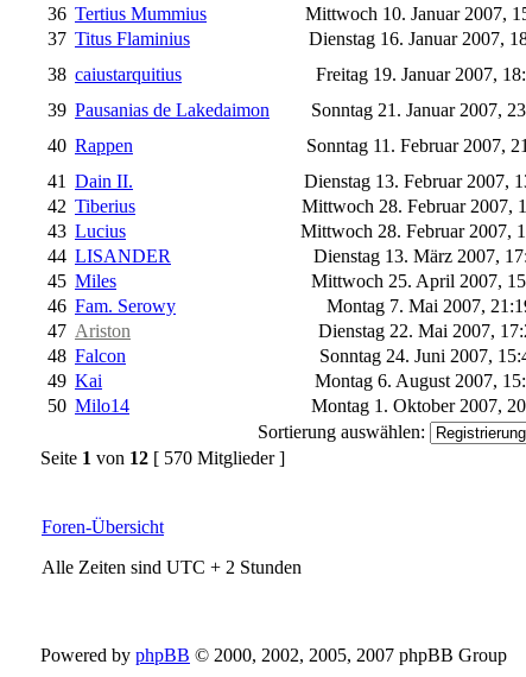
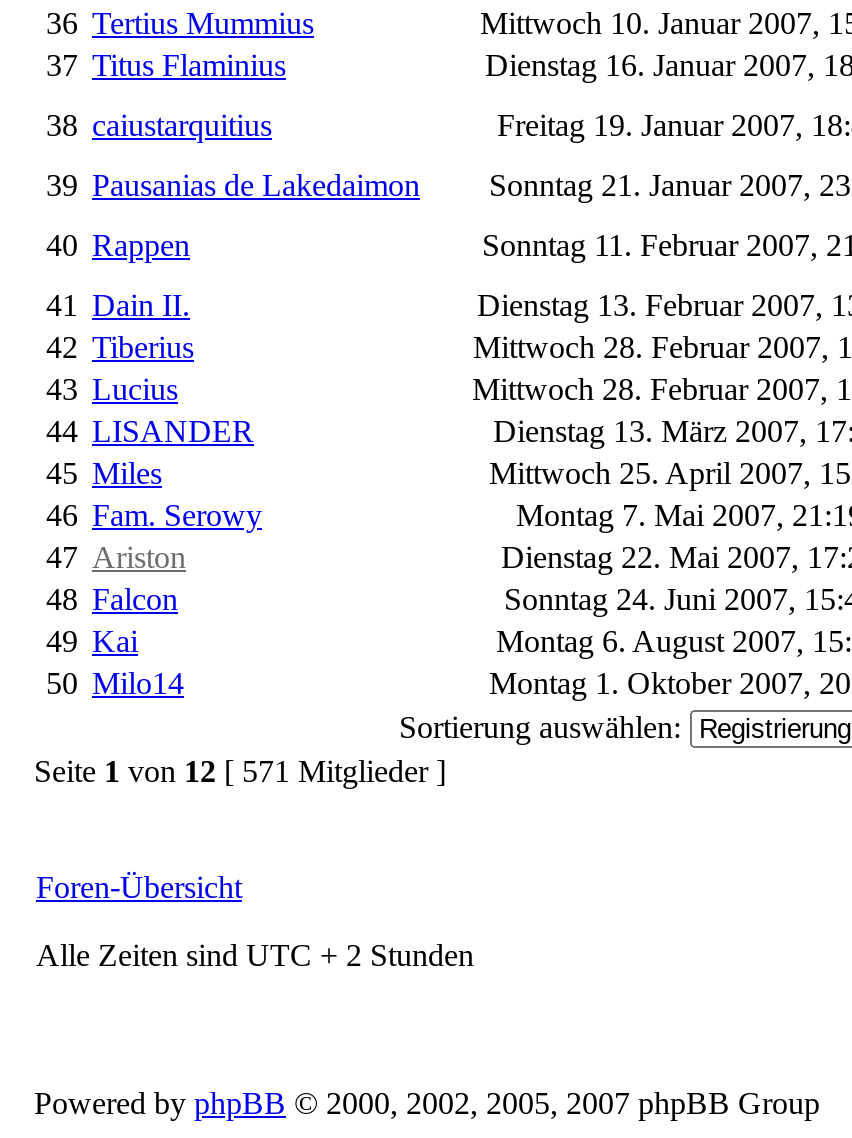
[40,448,285,468] Seite 1 von 12 [ 570 Mitglieder ] -> [34,754,446,788] Seite 1 von 12 [ 571 Mitglieder ]

